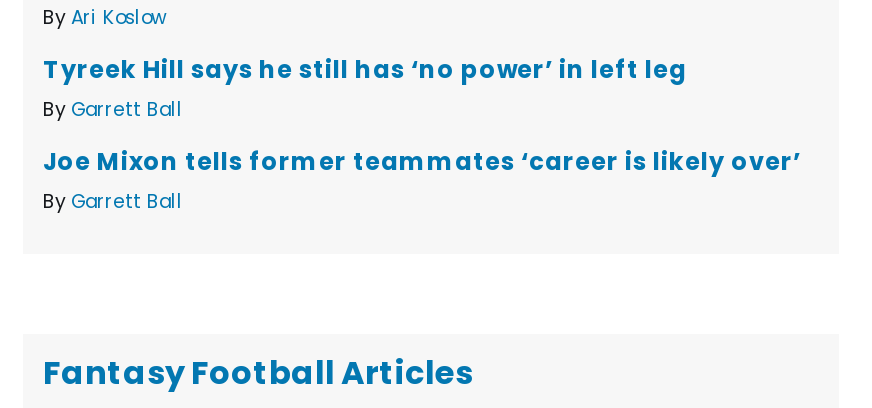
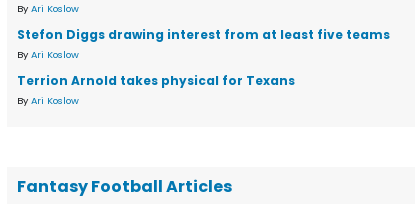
[43,53,687,123] Tyreek Hill says he still has ‘no power’ in left leg | By Garrett Ball -> [17,26,390,61] Stefon Diggs drawing interest from at least five teams | By Ari Koslow
[43,145,801,215] Joe Mixon tells former teammates ‘career is likely over’ | By Garrett Ball -> [17,72,295,107] Terrion Arnold takes physical for Texans | By Ari Koslow

